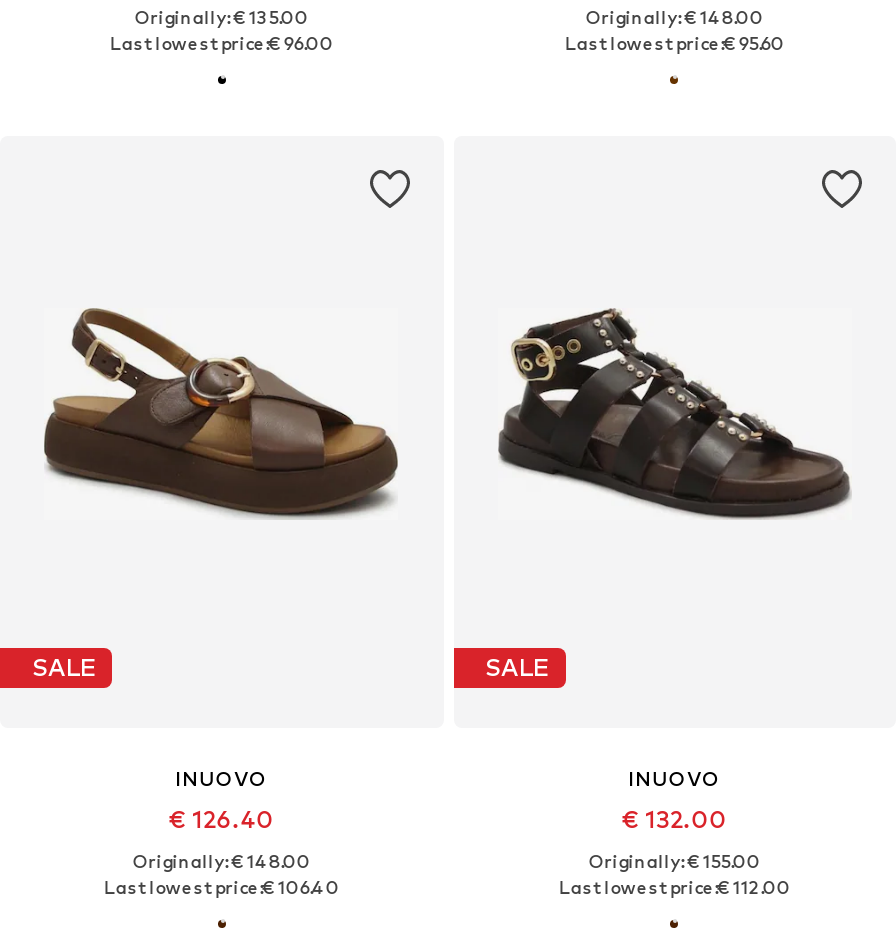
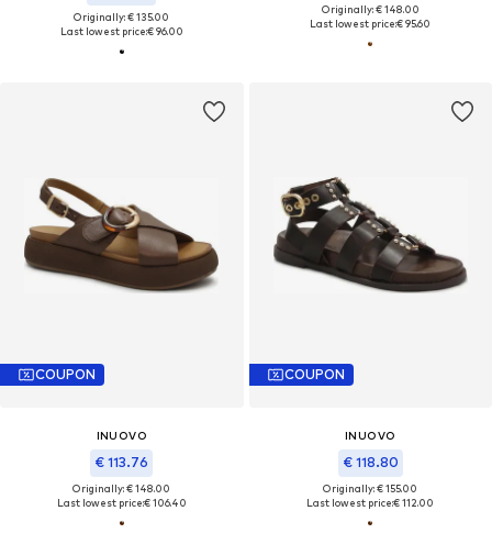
[32,652,96,682] SALE -> [35,366,96,383] COUPON
[485,652,549,682] SALE -> [284,366,344,383] COUPON
[168,803,274,833] € 126.40 -> [95,454,148,470] € 113.76
[622,803,728,833] € 132.00 -> [342,454,398,470] € 118.80

